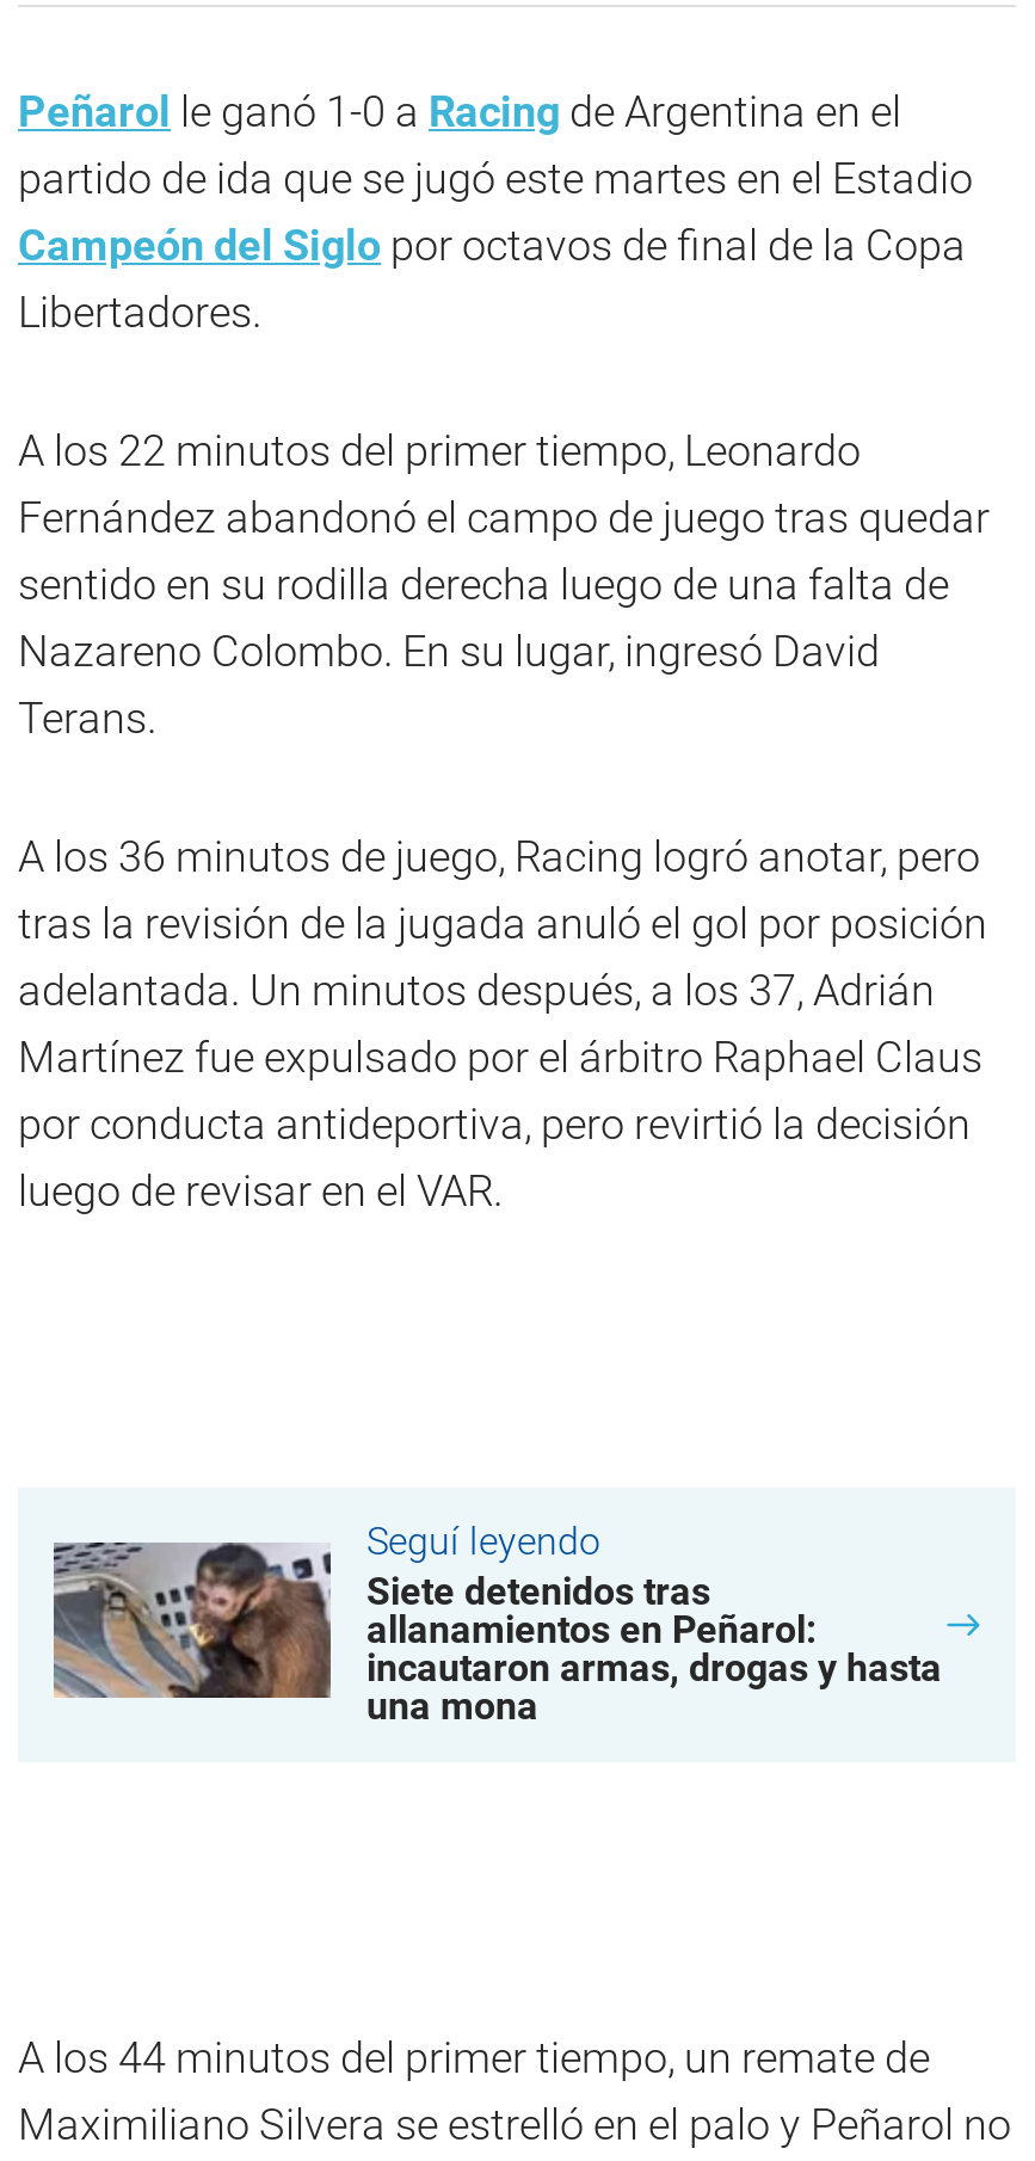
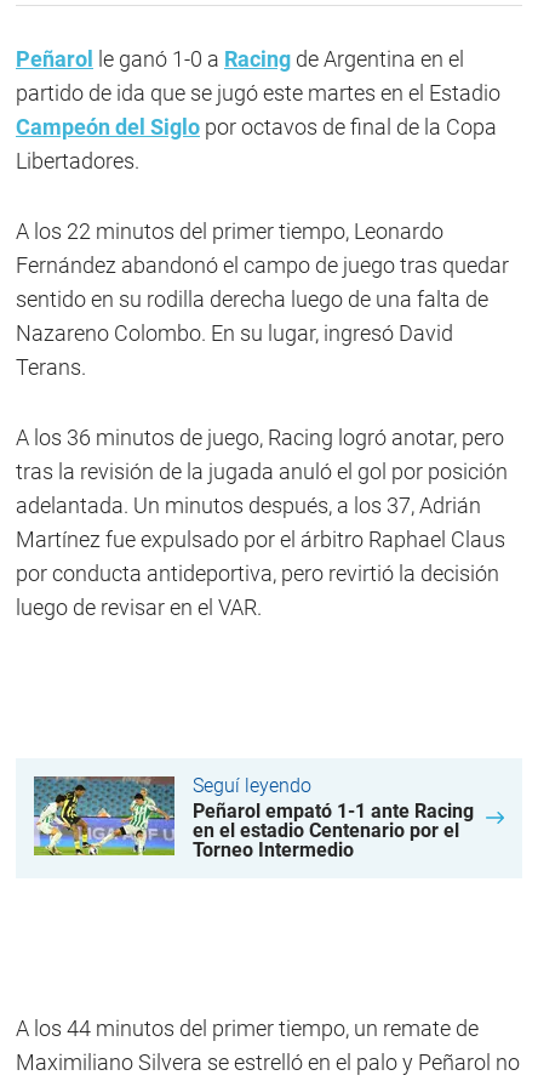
[51,1523,942,1728] [image] | Siete detenidos tras | allanamientos en Peñarol: | incautaron armas, drogas y hasta | una mona -> [33,775,474,861] [image] | Peñarol empató 1-1 ante Racing | en el estadio Centenario por el | Torneo Intermedio

